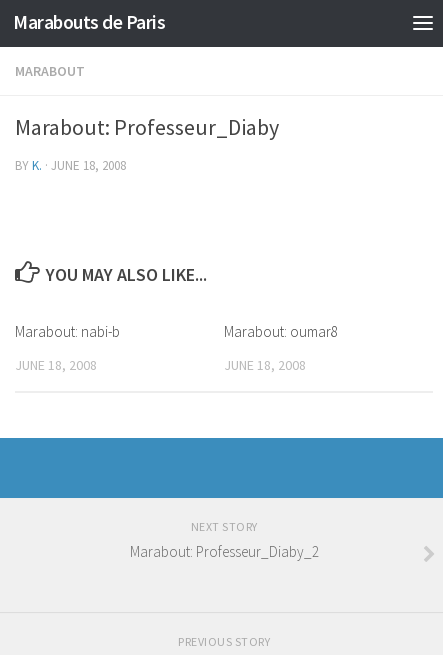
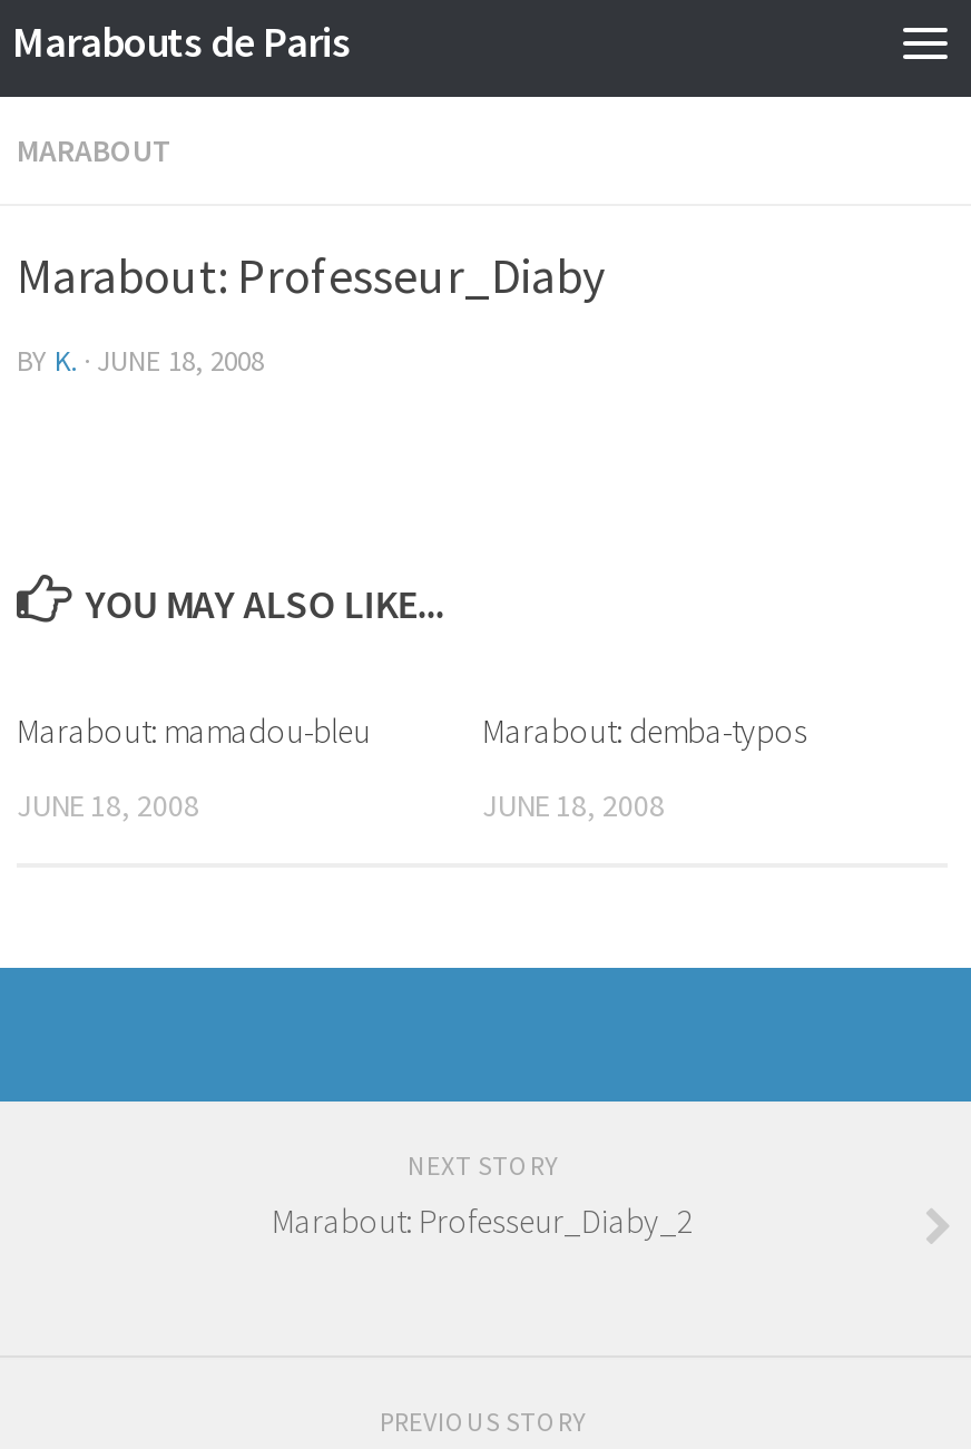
[15,322,120,341] Marabout: nabi-b -> [17,709,371,752] Marabout: mamadou-bleu
[224,322,338,341] Marabout: oumar8 -> [482,709,807,752] Marabout: demba-typos

